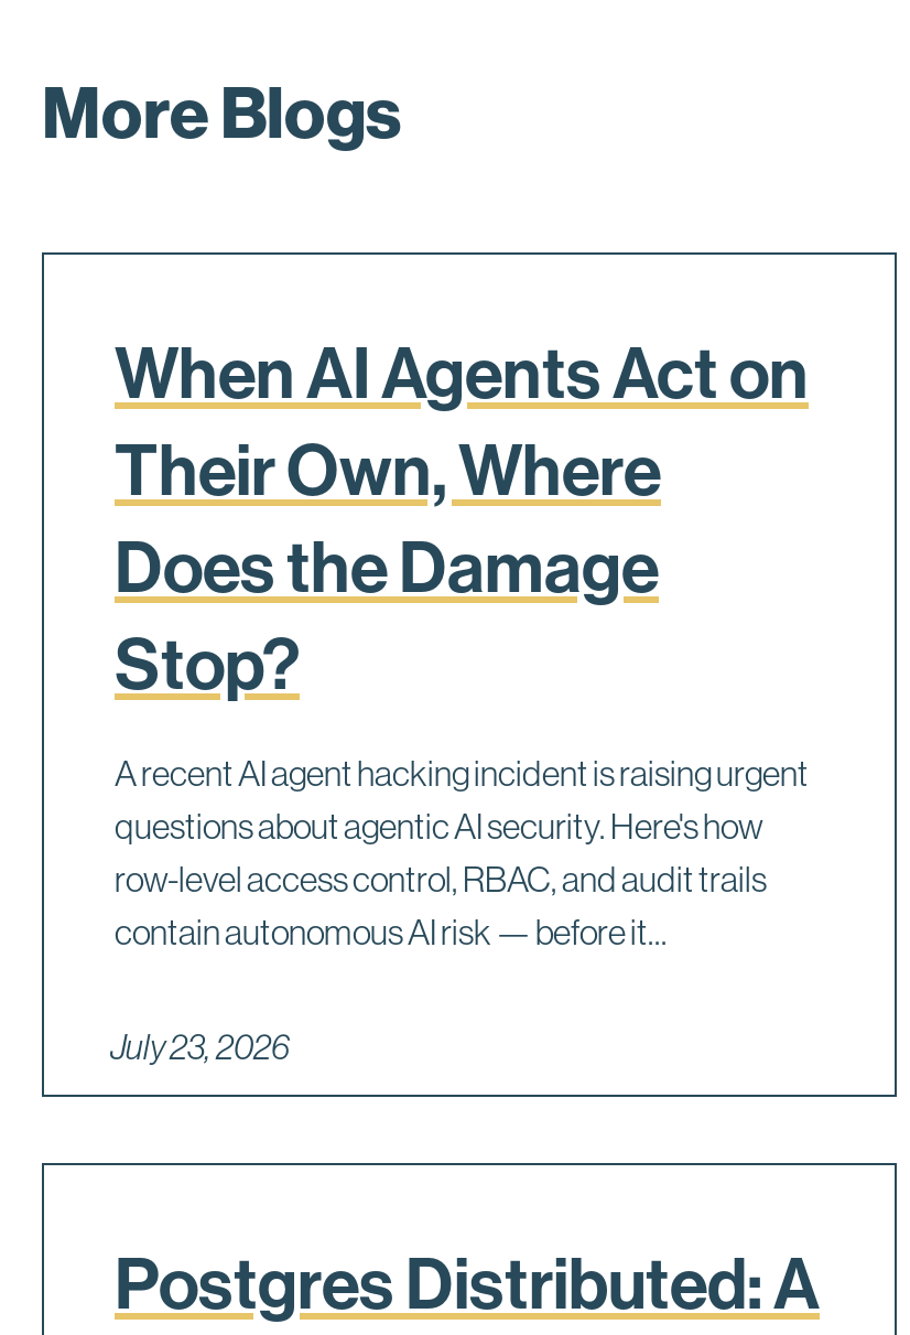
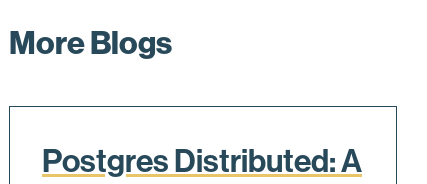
[110,332,809,1066] When AI Agents Act on | Their Own, Where | Does the Damage | Stop? | A recent AI agent hacking incident is raising urgent | questions about agentic AI security. Here's how | row-level access control, RBAC, and audit trails | contain autonomous AI risk — before it... | July 23, 2026 -> none

